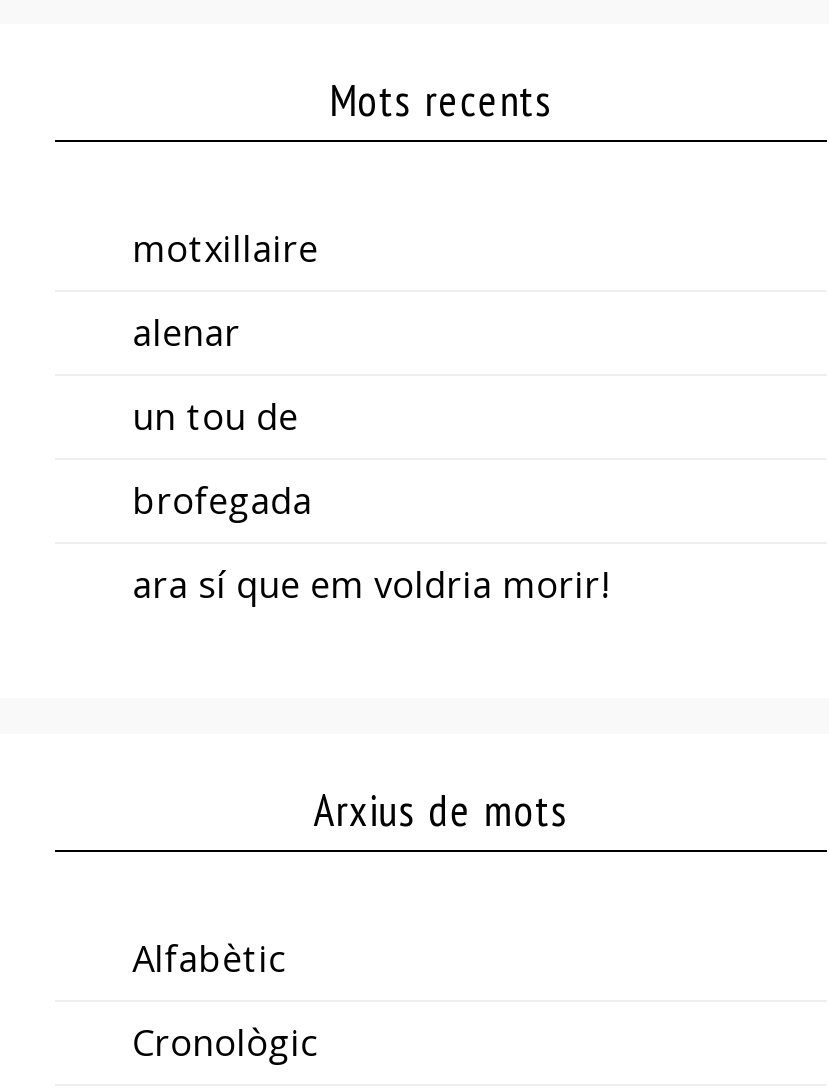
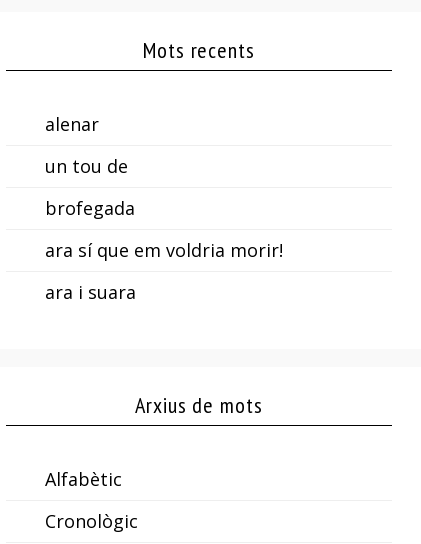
[132,225,318,273] motxillaire -> none
moved [132,308,608,607] -> [45,112,283,262]: alenar | un tou de | brofegada | ara sí que em voldria morir!
none -> [45,279,136,303] ara i suara

